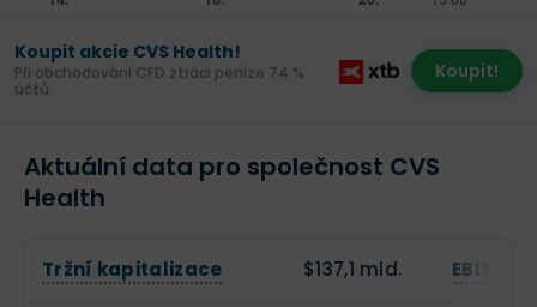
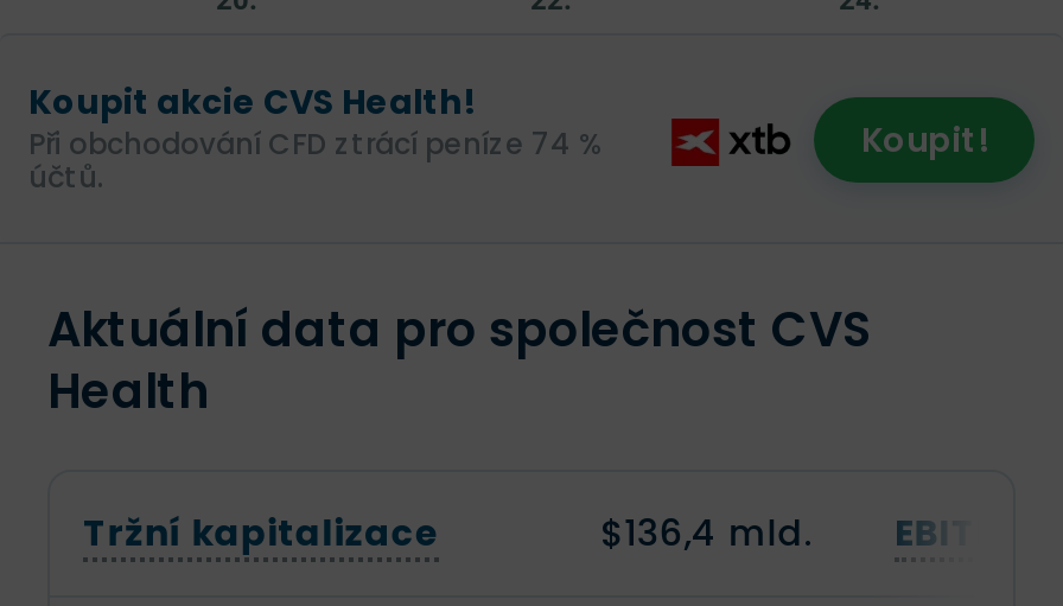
[303,257,402,282] $137,1 mld. -> [600,508,812,557] $136,4 mld.

